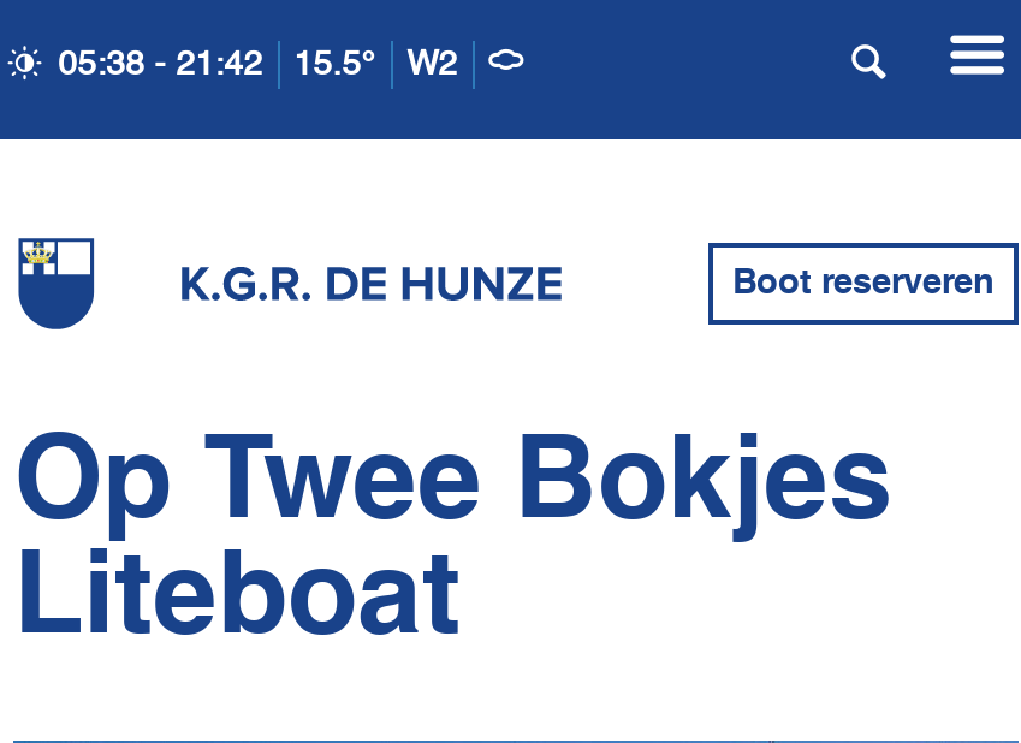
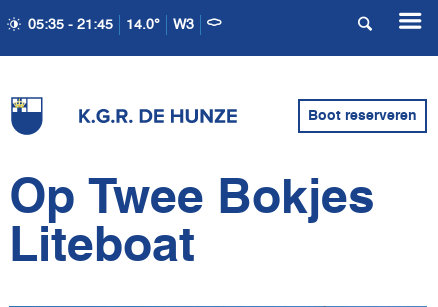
[58,48,457,82] 05:38 - 21:42 | 15.5° | W2 -> [28,18,194,32] 05:35 - 21:45 | 14.0° | W3

